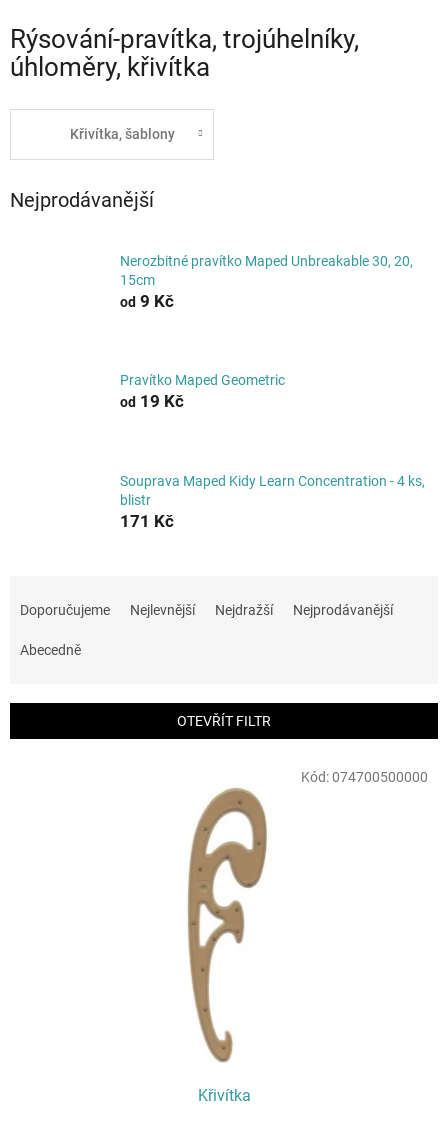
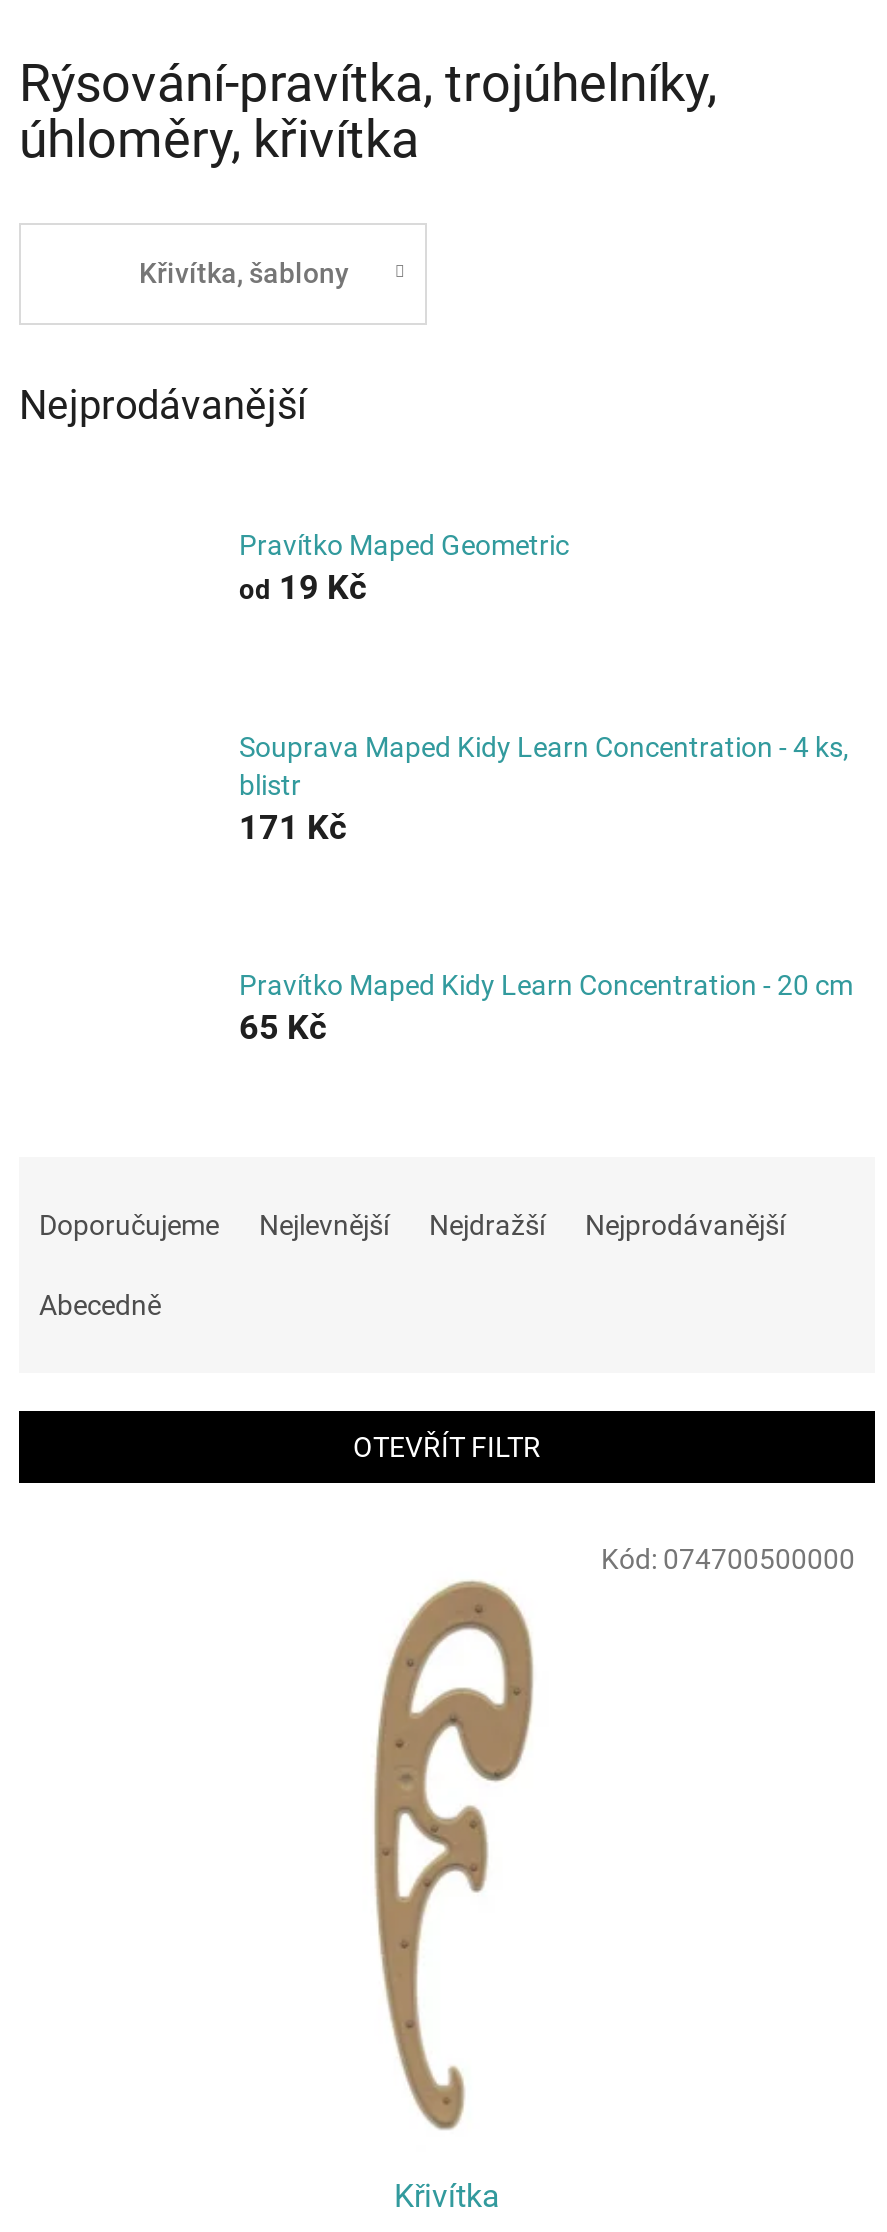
[120,253,413,311] Nerozbitné pravítko Maped Unbreakable 30, 20, | 15cm | od 9 Kč -> none
moved [120,372,425,531] -> [239,530,849,847]: Pravítko Maped Geometric | od 19 Kč | Souprava Maped Kidy Learn Concentration - 4 ks, | blistr | 171 Kč
none -> [239,970,853,1048] Pravítko Maped Kidy Learn Concentration - 20 cm | 65 Kč

